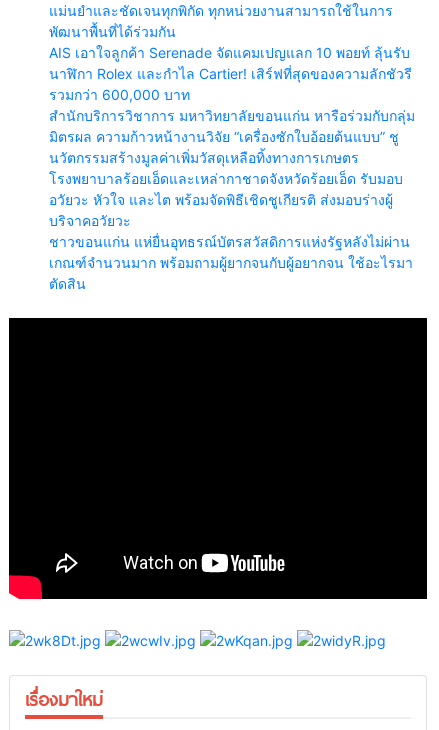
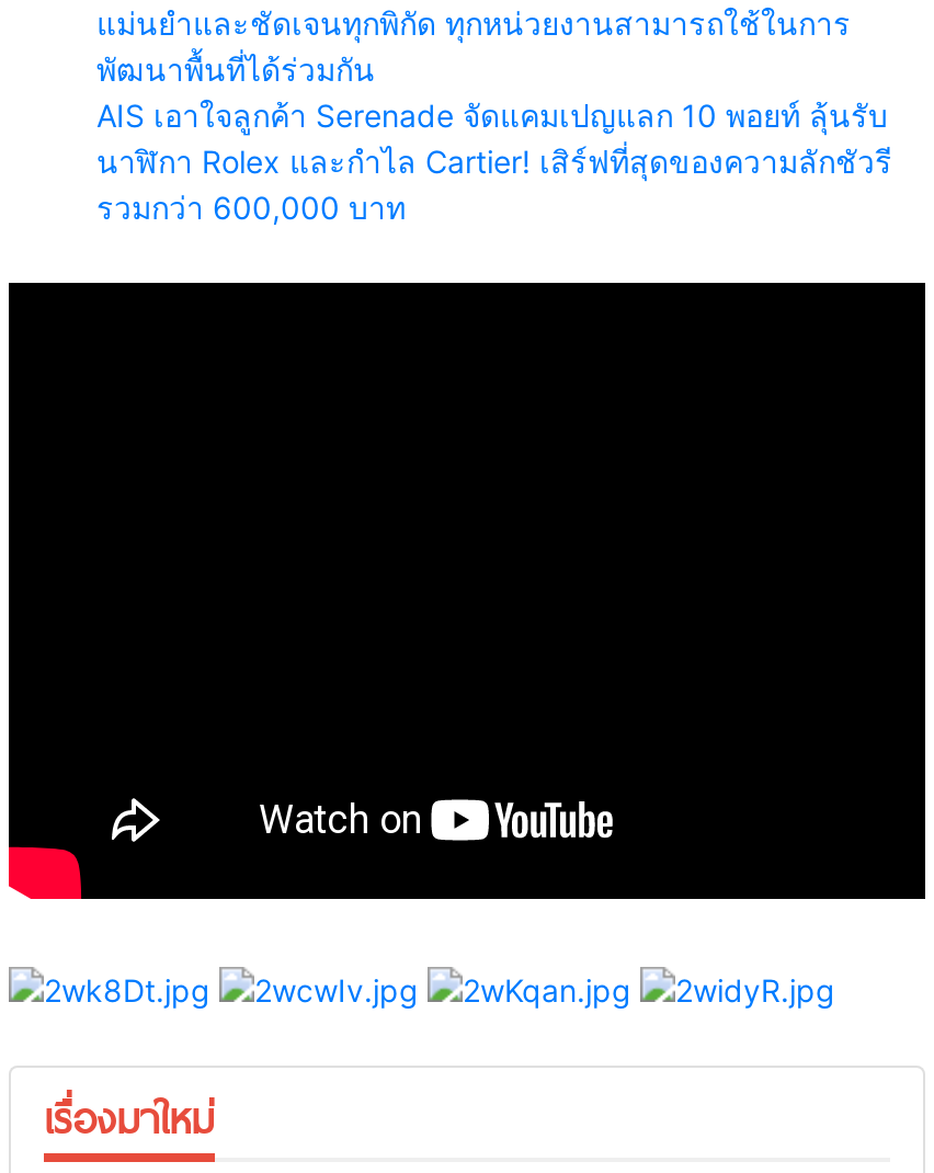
[49,107,415,292] สำนักบริการวิชาการ มหาวิทยาลัยขอนแก่น หารือร่วมกับกลุ่ม | มิตรผล ความก้าวหน้างานวิจัย “เครื่องซักใบอ้อยต้นแบบ” ชู | นวัตกรรมสร้างมูลค่าเพิ่มวัสดุเหลือทิ้งทางการเกษตร | โรงพยาบาลร้อยเอ็ดและเหล่ากาชาดจังหวัดร้อยเอ็ด รับมอบ | อวัยวะ หัวใจ และไต พร้อมจัดพิธีเชิดชูเกียรติ ส่งมอบร่างผู้ | บริจาคอวัยวะ | ชาวขอนแก่น แห่ยื่นอุทธรณ์บัตรสวัสดิการแห่งรัฐหลังไม่ผ่าน | เกณฑ์จำนวนมาก พร้อมถามผู้ยากจนกับผู้อยากจน ใช้อะไรมา | ตัดสิน -> none

